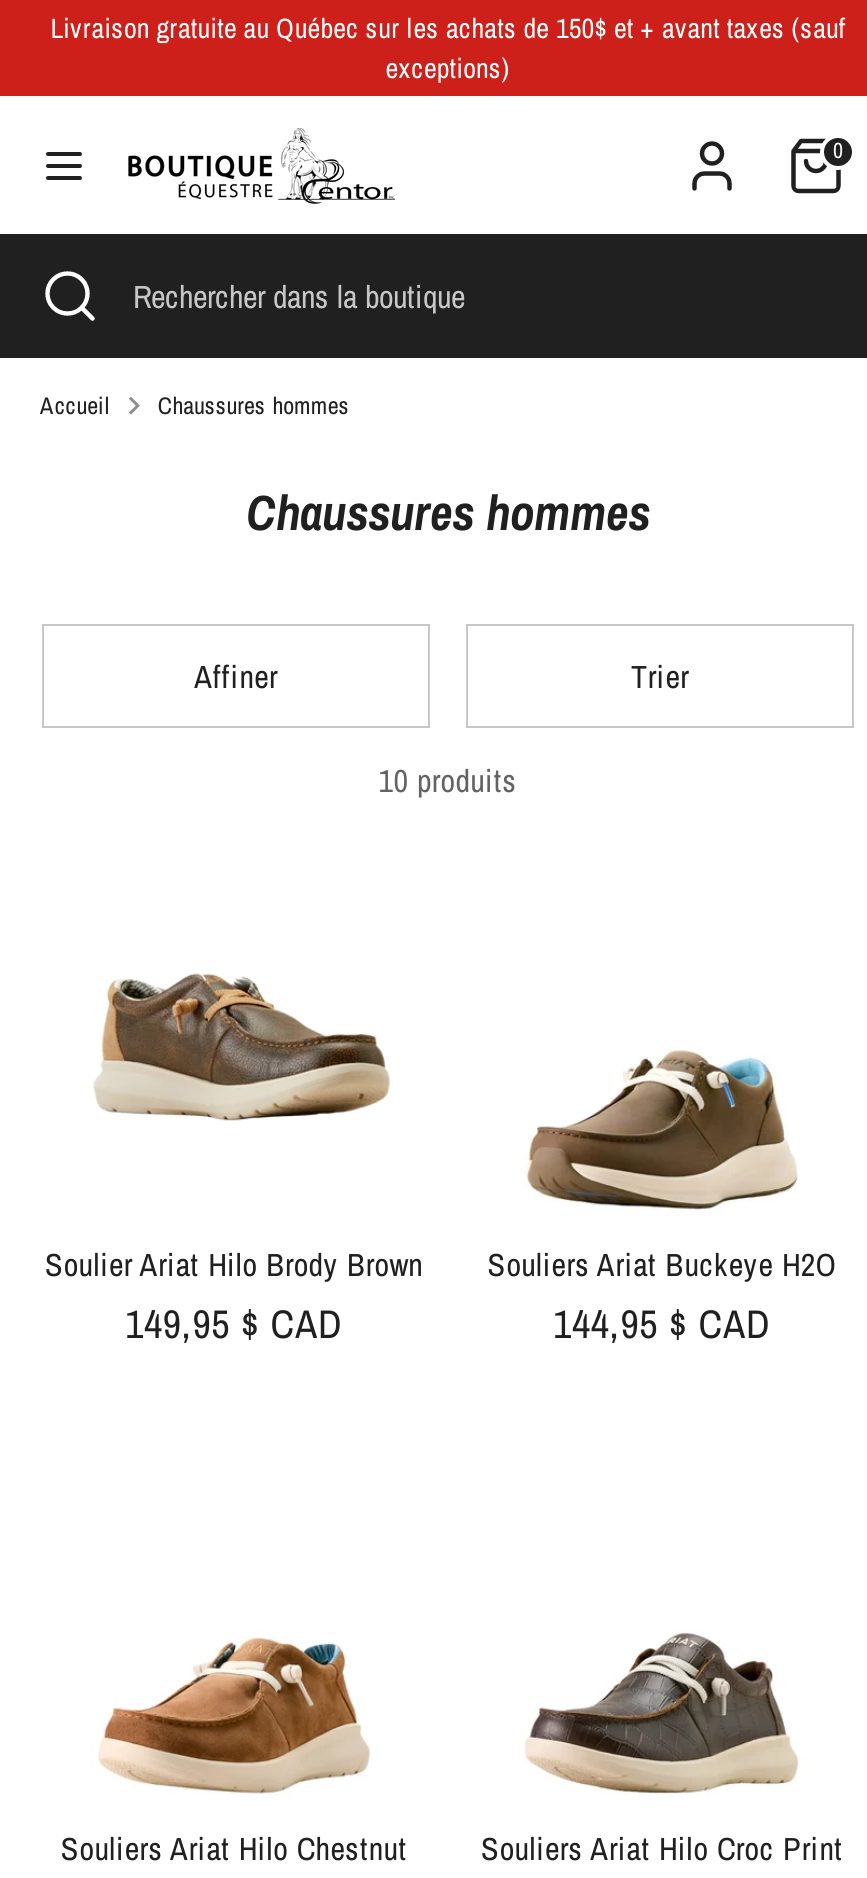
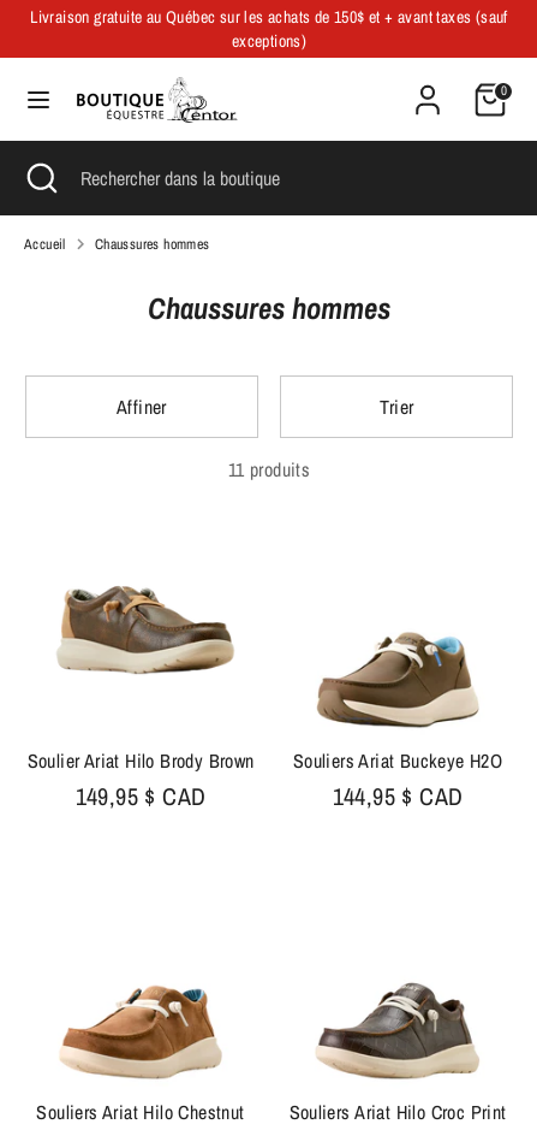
[379,758,517,802] 10 produits -> [228,456,310,483] 11 produits

